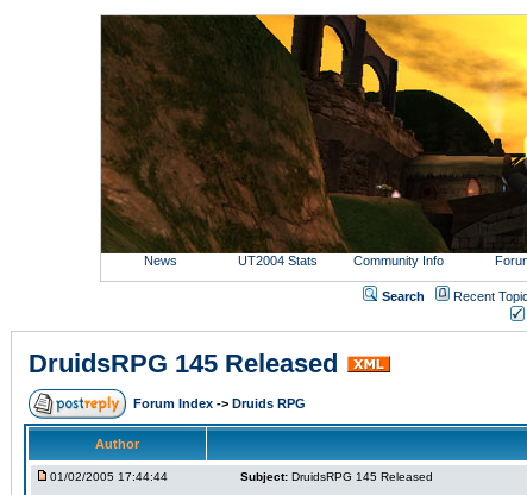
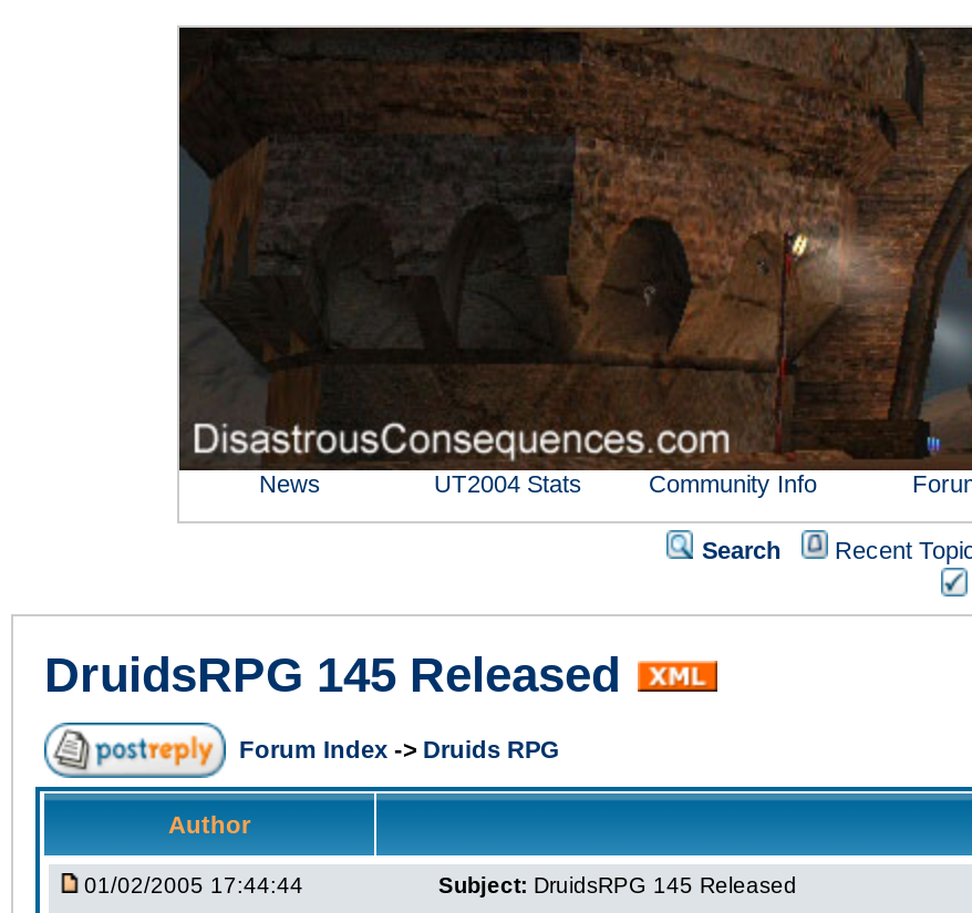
[101,14,523,252] [image] -> [179,25,965,468] [image]

